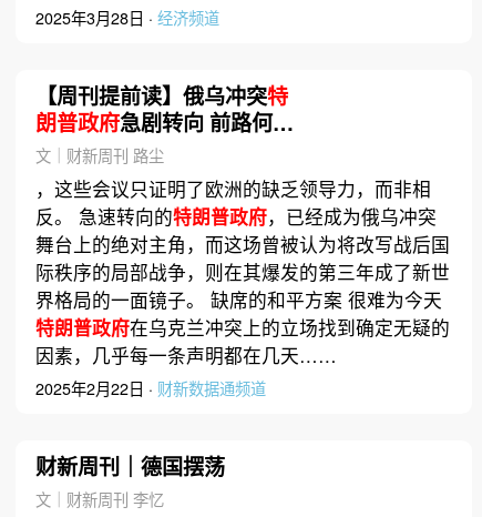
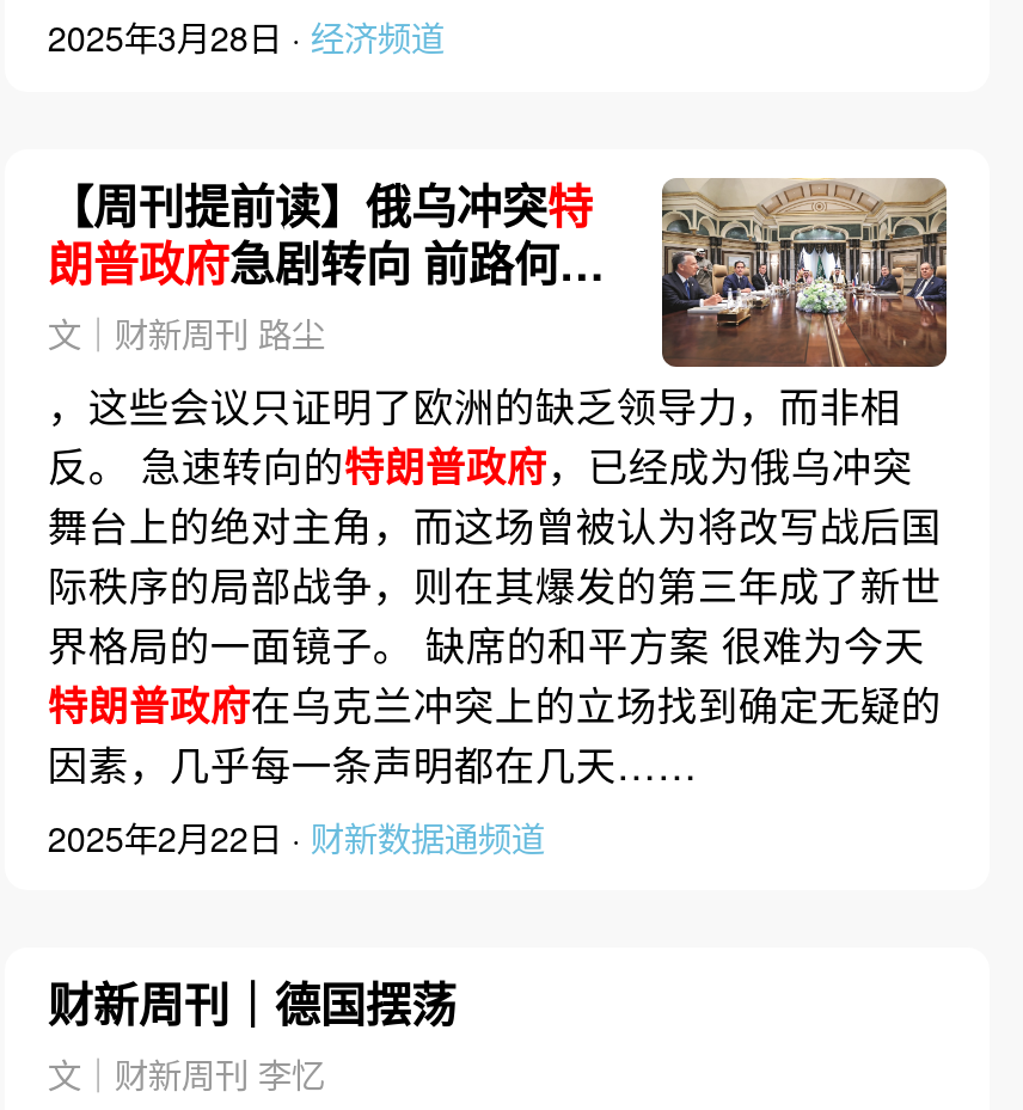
none -> [660,177,949,370] [image]

